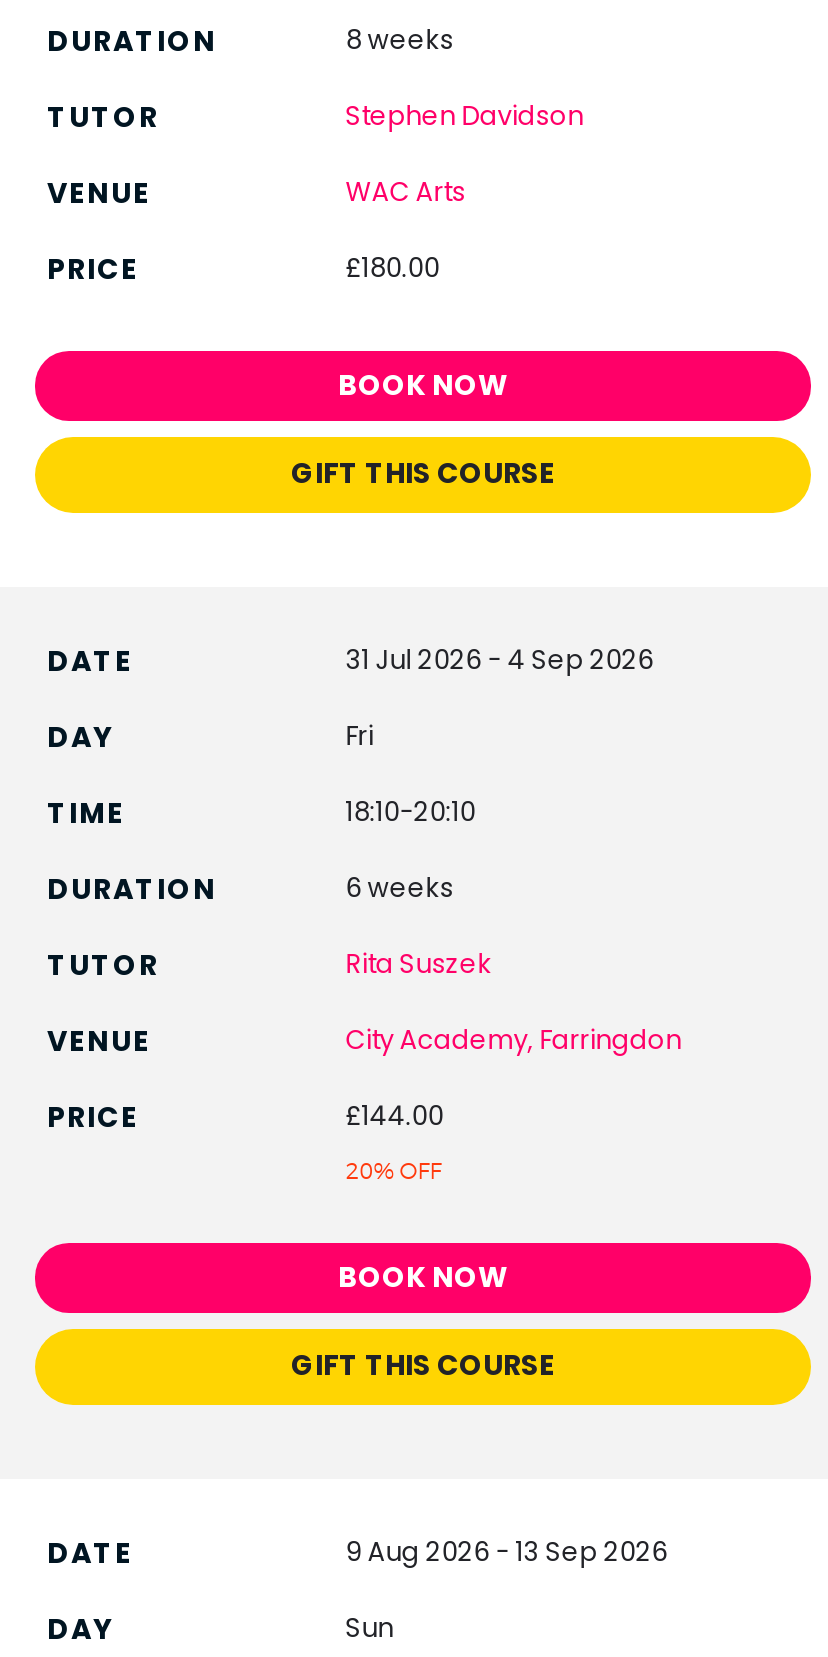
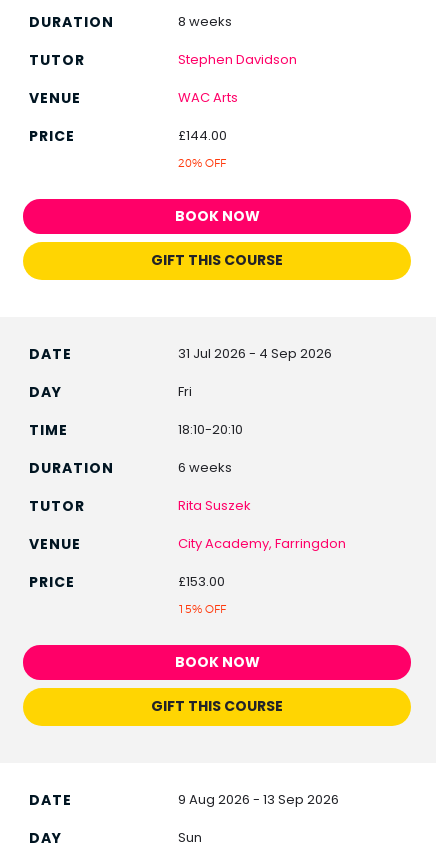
[345,248,439,286] £180.00 -> [178,125,227,169] £144.00 | 20% OFF
[345,1096,443,1134] £144.00 -> [178,571,225,590] £153.00
[345,1156,441,1184] 20% OFF -> [178,601,226,615] 15% OFF

